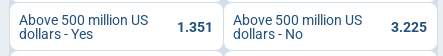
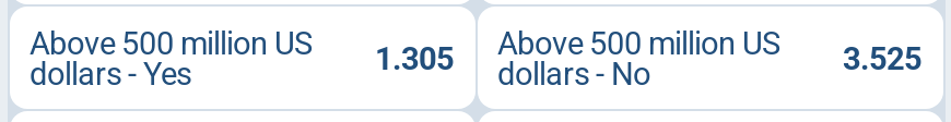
[177,19,213,35] 1.351 -> [375,41,454,75] 1.305
[391,19,427,35] 3.225 -> [843,41,921,75] 3.525

